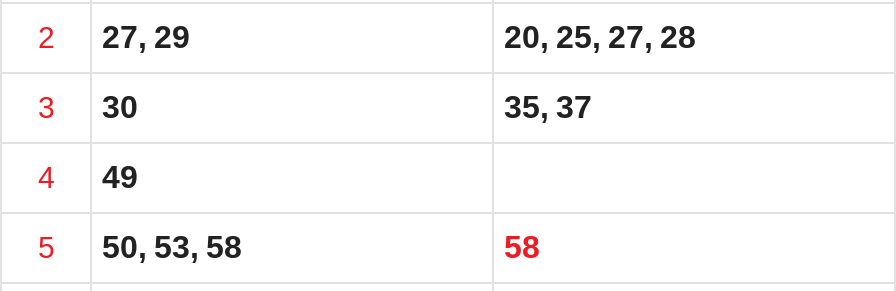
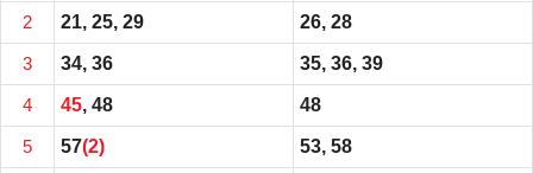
[102,20,696,54] 27, 29 | 20, 25, 27, 28 -> [61,12,352,32] 21, 25, 29 | 26, 28
[102,90,592,124] 30 | 35, 37 -> [61,53,383,73] 34, 36 | 35, 36, 39
[102,160,138,194] 49 -> [61,95,321,115] 45, 48 | 48
[102,230,540,264] 50, 53, 58 | 58 -> [61,136,352,156] 57(2) | 53, 58

